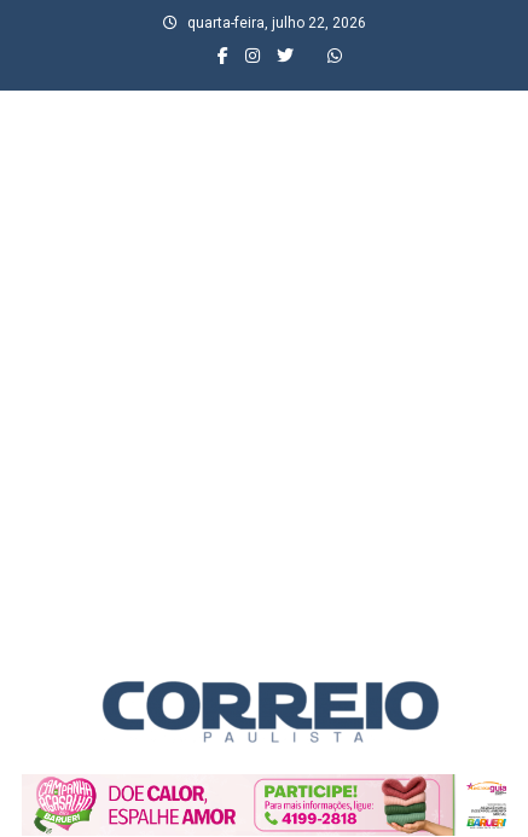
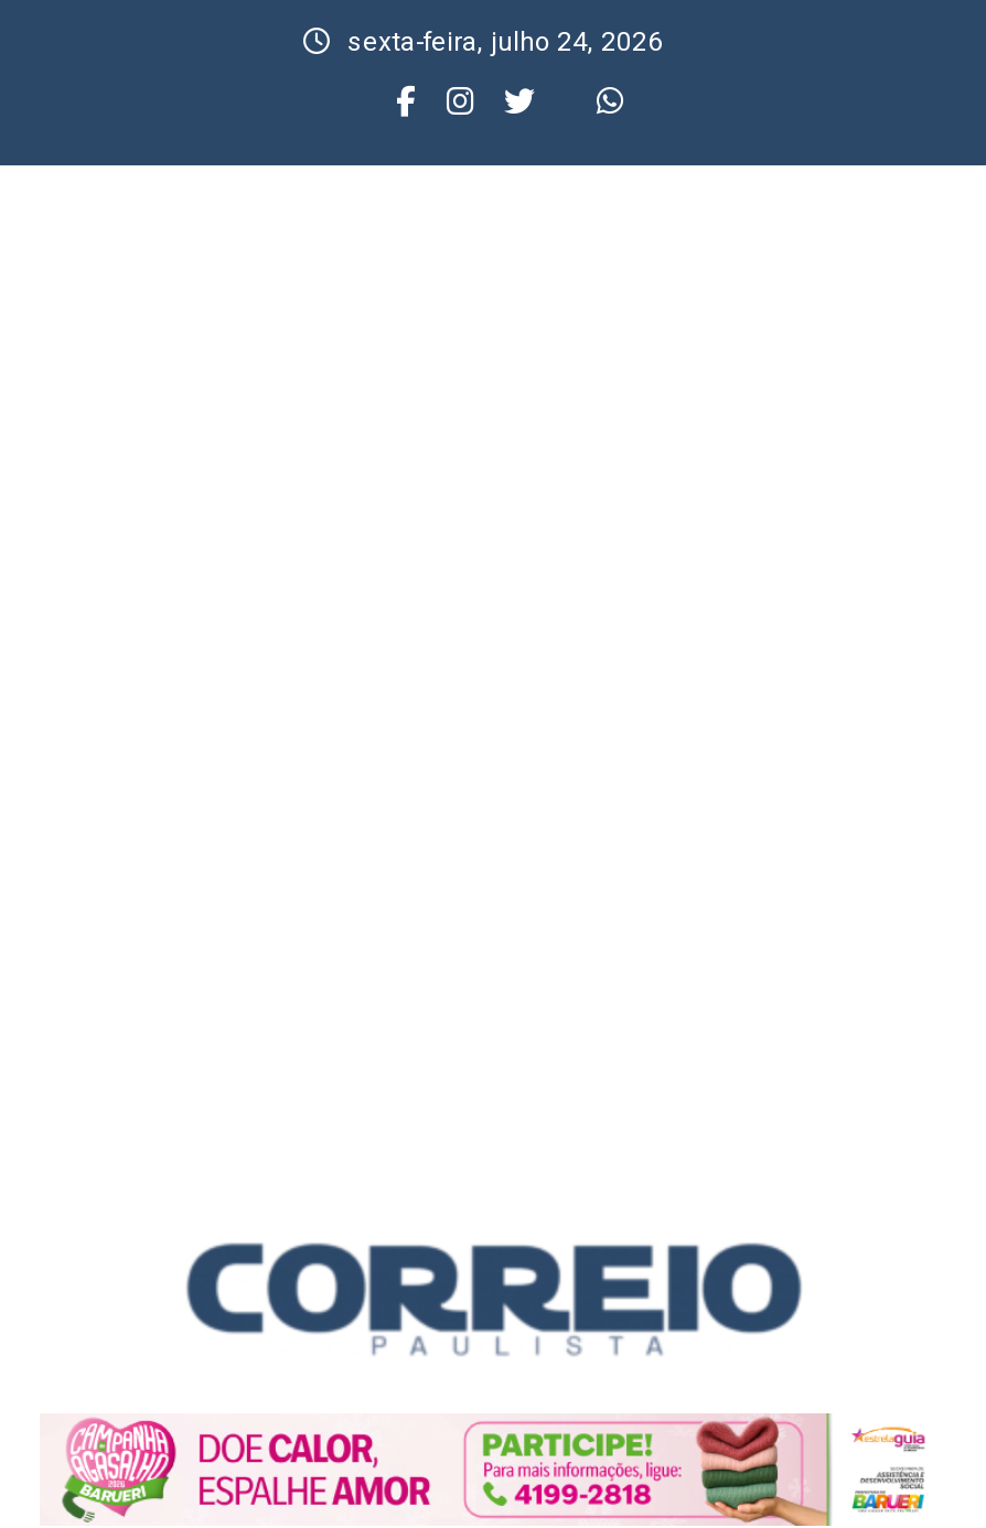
[187,14,366,31] quarta-feira, julho 22, 2026 -> [347,26,663,57] sexta-feira, julho 24, 2026

